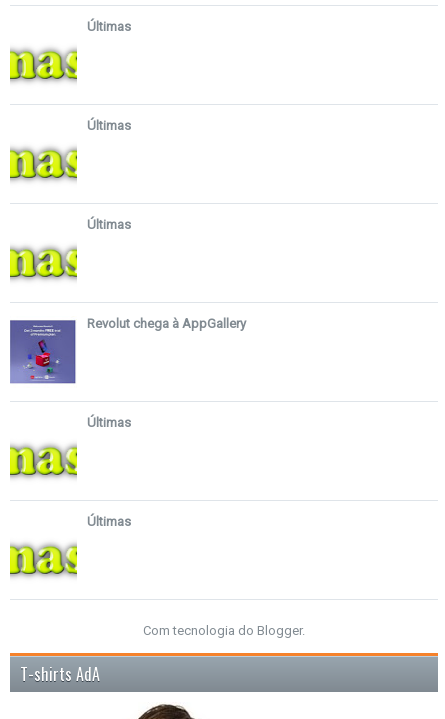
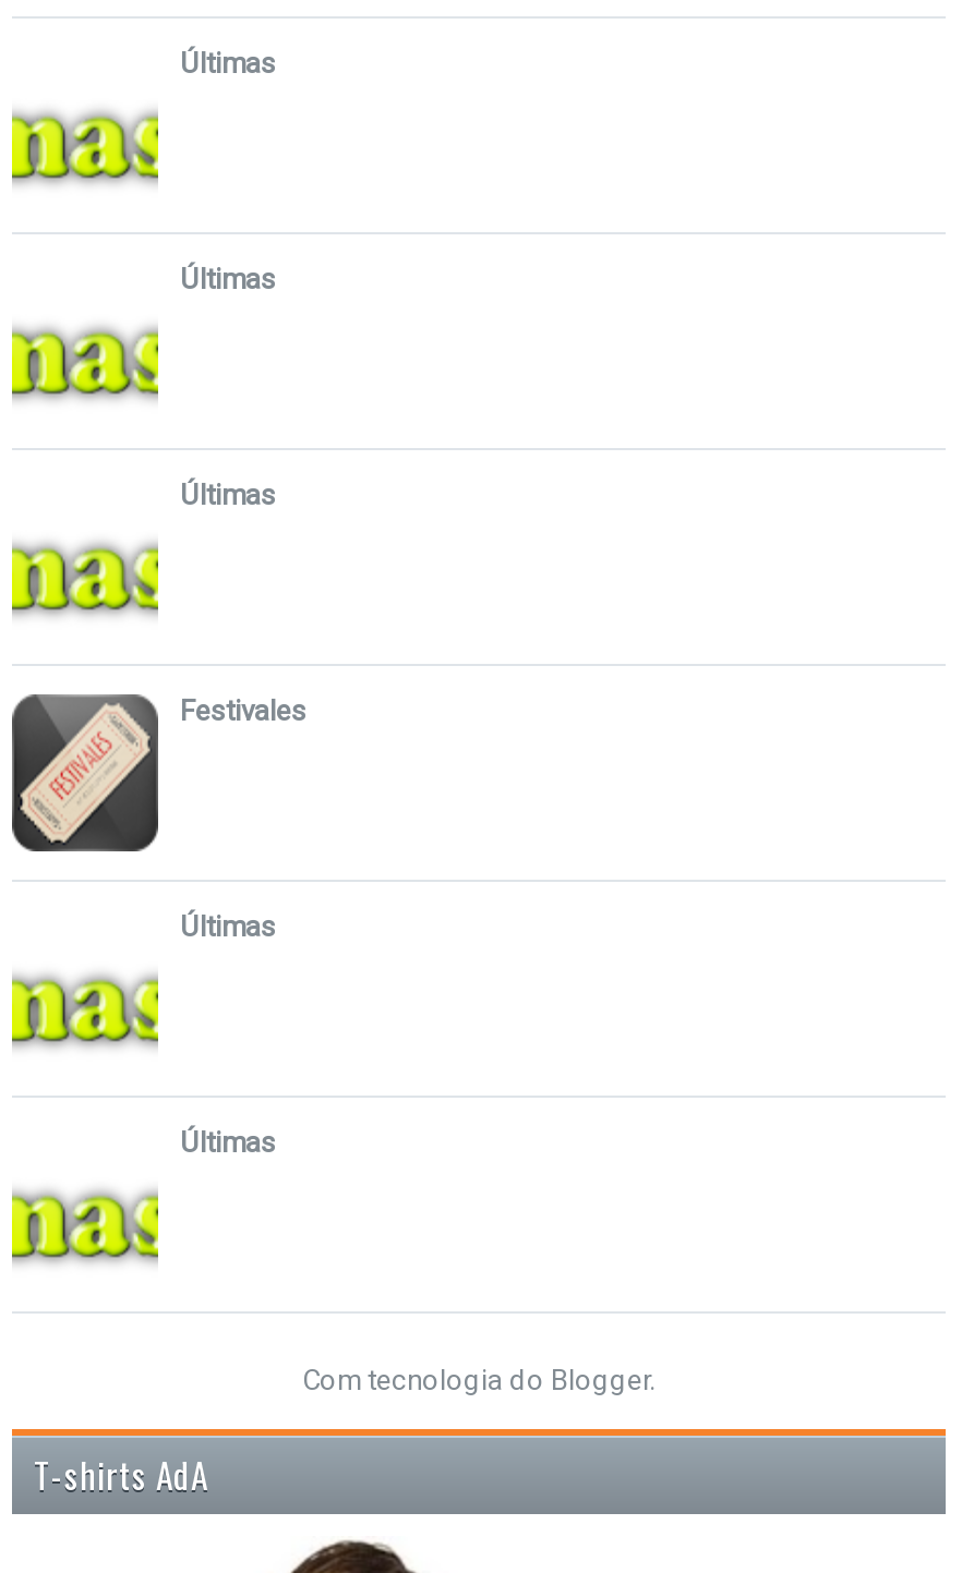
[9,316,246,388] [image] | Revolut chega à AppGallery -> [10,692,306,854] [image] | Festivales

